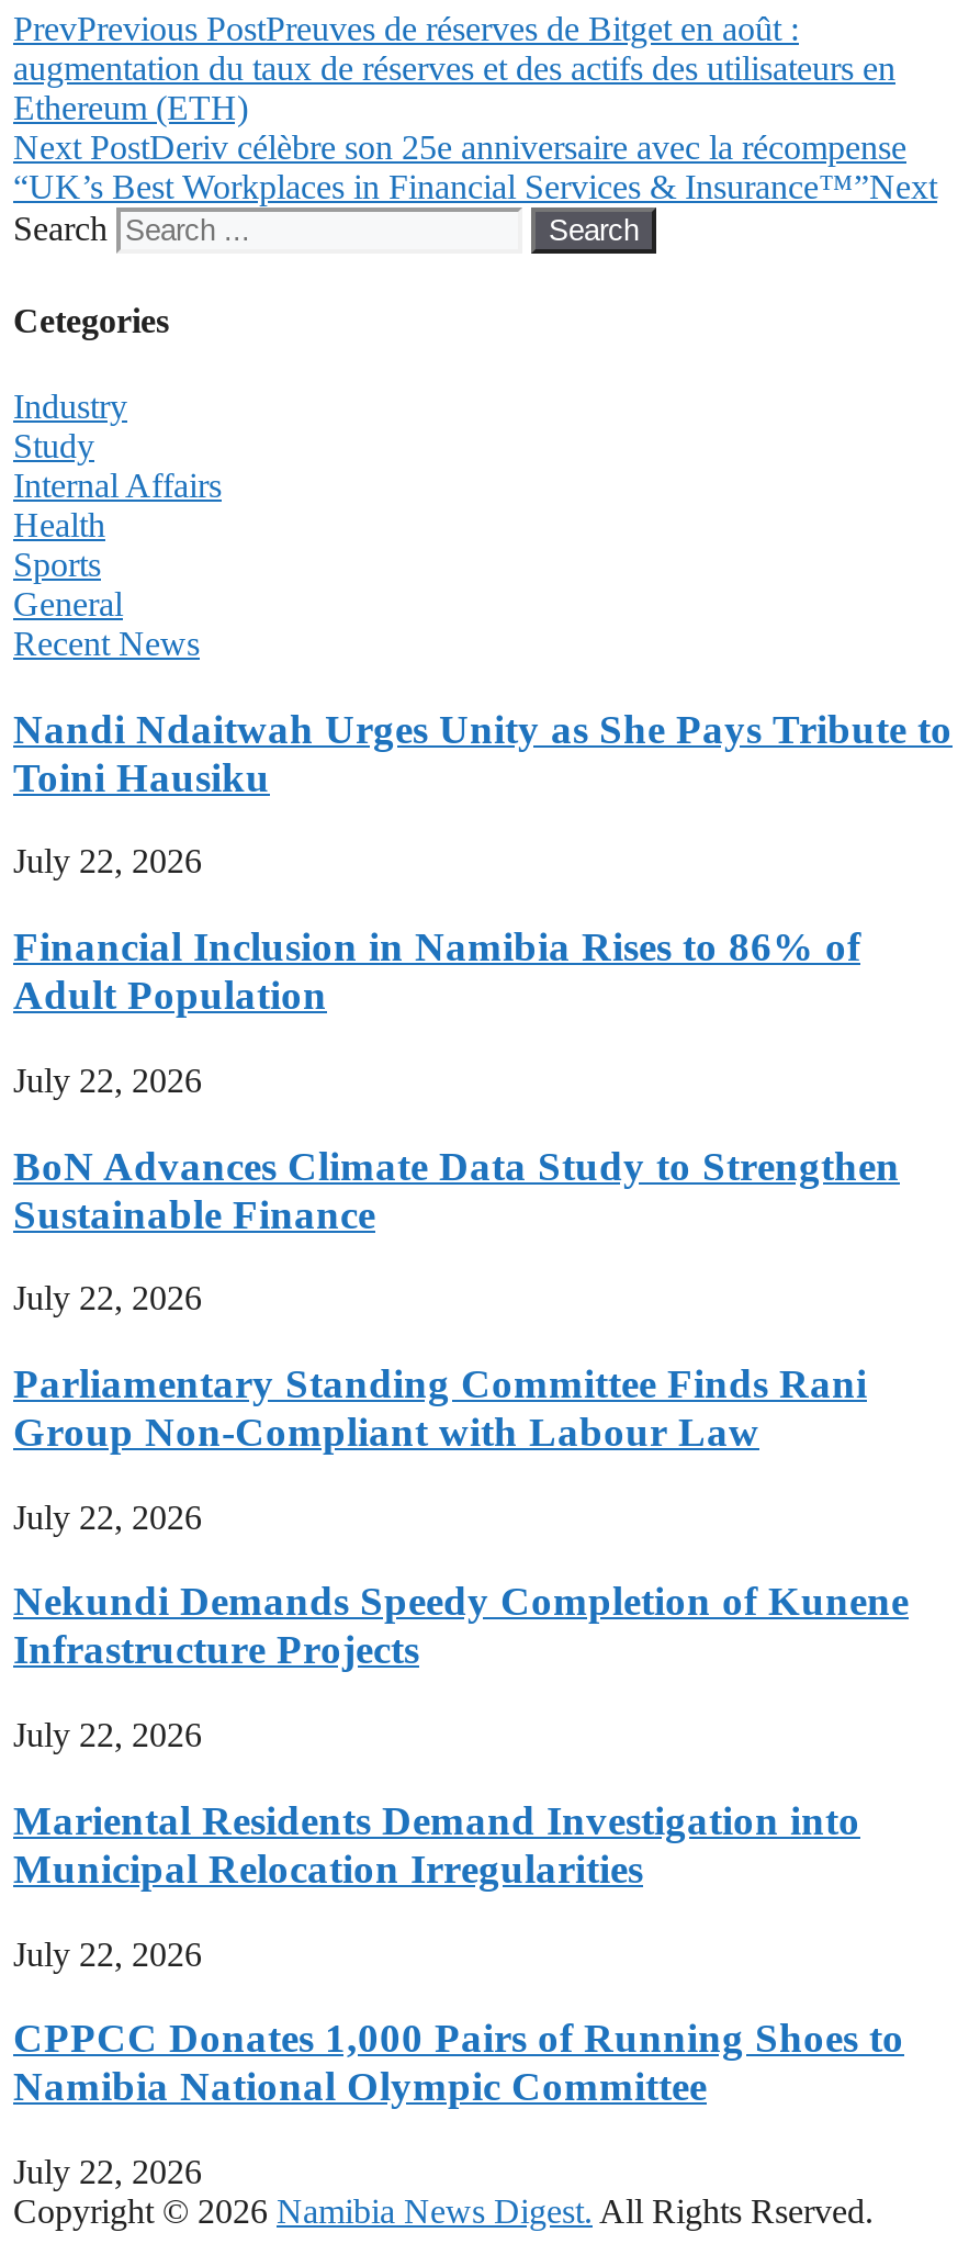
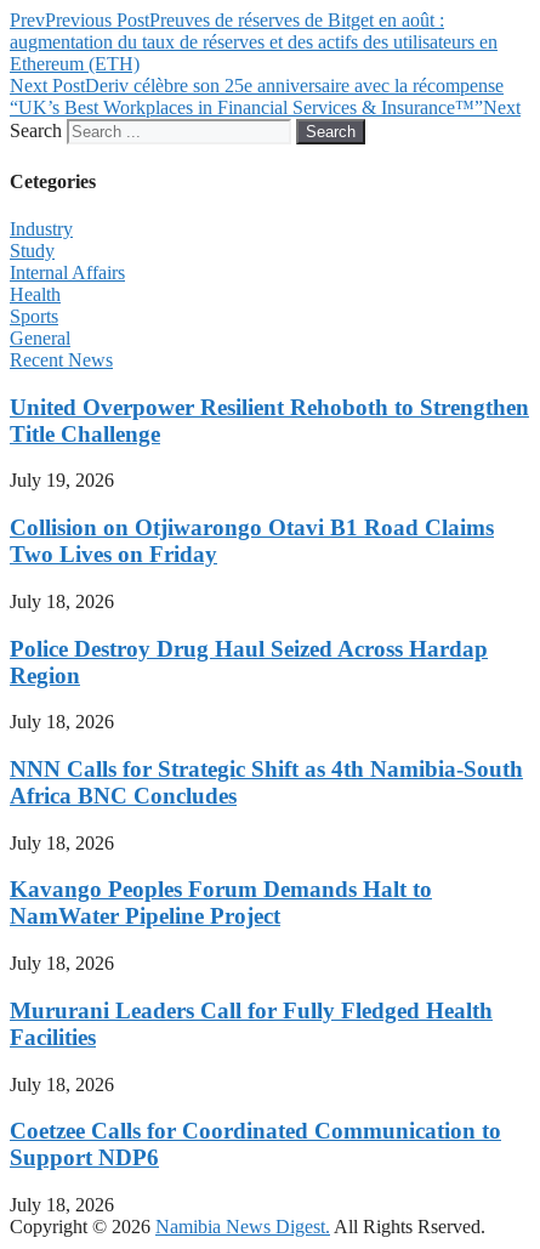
[13,705,953,799] Nandi Ndaitwah Urges Unity as She Pays Tribute to | Toini Hausiku -> [10,394,529,446] United Overpower Resilient Rehoboth to Strengthen | Title Challenge
[13,843,202,880] July 22, 2026 -> [10,470,114,491] July 19, 2026
[13,924,860,1018] Financial Inclusion in Namibia Rises to 86% of | Adult Population -> [10,515,494,567] Collision on Otjiwarongo Otavi B1 Road Claims | Two Lives on Friday
[13,1061,202,1099] July 22, 2026 -> [10,591,114,612] July 18, 2026
[13,1142,900,1236] BoN Advances Climate Data Study to Strengthen | Sustainable Finance -> [10,635,488,688] Police Destroy Drug Haul Seized Across Hardap | Region
[13,1279,202,1317] July 22, 2026 -> [10,712,114,732] July 18, 2026
[13,1360,867,1454] Parliamentary Standing Committee Finds Rani | Group Non-Compliant with Labour Law -> [10,756,523,808] NNN Calls for Strategic Shift as 4th Namibia-South | Africa BNC Concludes
[13,1498,202,1535] July 22, 2026 -> [10,832,114,853] July 18, 2026
[13,1578,909,1673] Nekundi Demands Speedy Completion of Kunene | Infrastructure Projects -> [10,877,432,929] Kavango Peoples Forum Demands Halt to | NamWater Pipeline Project
[13,1716,202,1753] July 22, 2026 -> [10,953,114,974] July 18, 2026
[13,1797,860,1891] Mariental Residents Demand Investigation into | Municipal Relocation Irregularities -> [10,998,493,1050] Mururani Leaders Call for Fully Fledged Health | Facilities
[13,1934,202,1972] July 22, 2026 -> [10,1074,114,1094] July 18, 2026
[13,2015,904,2109] CPPCC Donates 1,000 Pairs of Running Shoes to | Namibia National Olympic Committee -> [10,1118,501,1170] Coetzee Calls for Coordinated Communication to | Support NDP6
[13,2153,202,2190] July 22, 2026 -> [10,1194,114,1215] July 18, 2026

